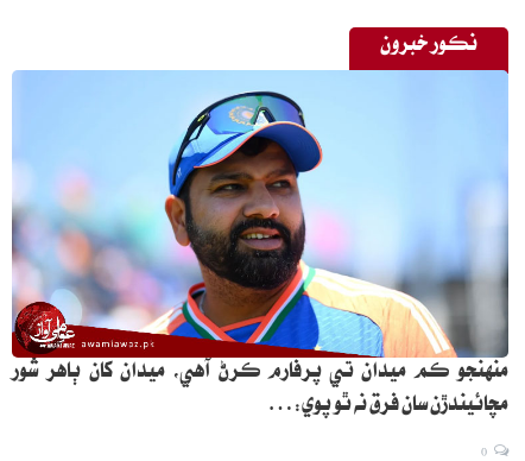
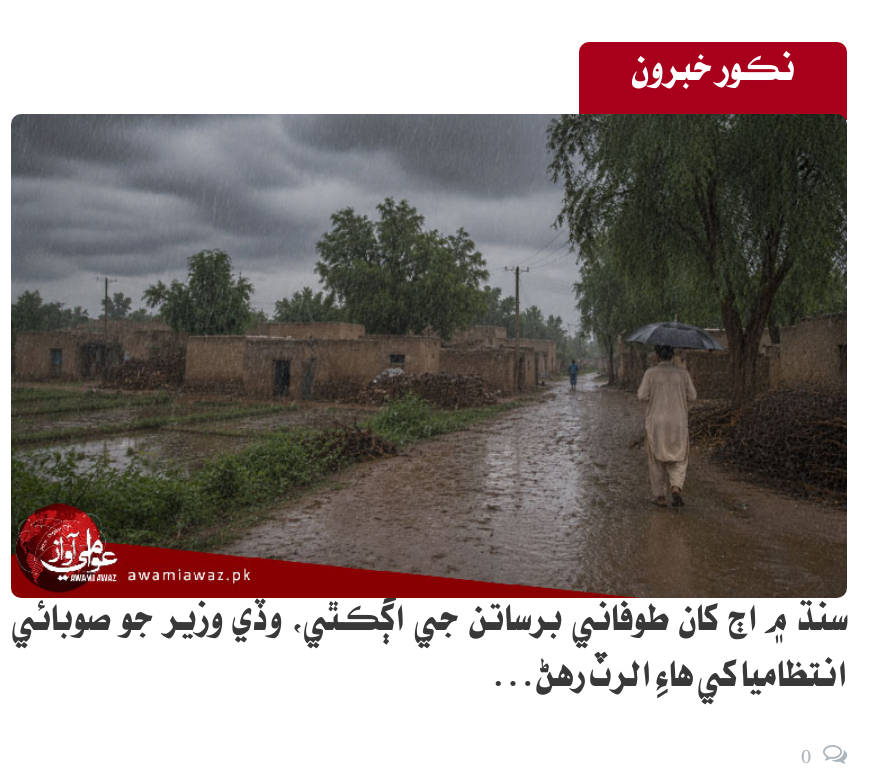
[12,69,510,421] [image] | منهنجو ڪم ميدان تي پرفارم ڪرڻ آهي، ميدان کان ٻاهر شور | مچائيندڙن سان فرق نه ٿو پوي:… -> [9,112,849,704] [image] | سنڌ ۾ اڄ کان طوفاني برساتن جي اڳڪٿي، وڏي وزير جو صوبائي | انتظاميا کي هاءِ الرٽ رهڻ…

